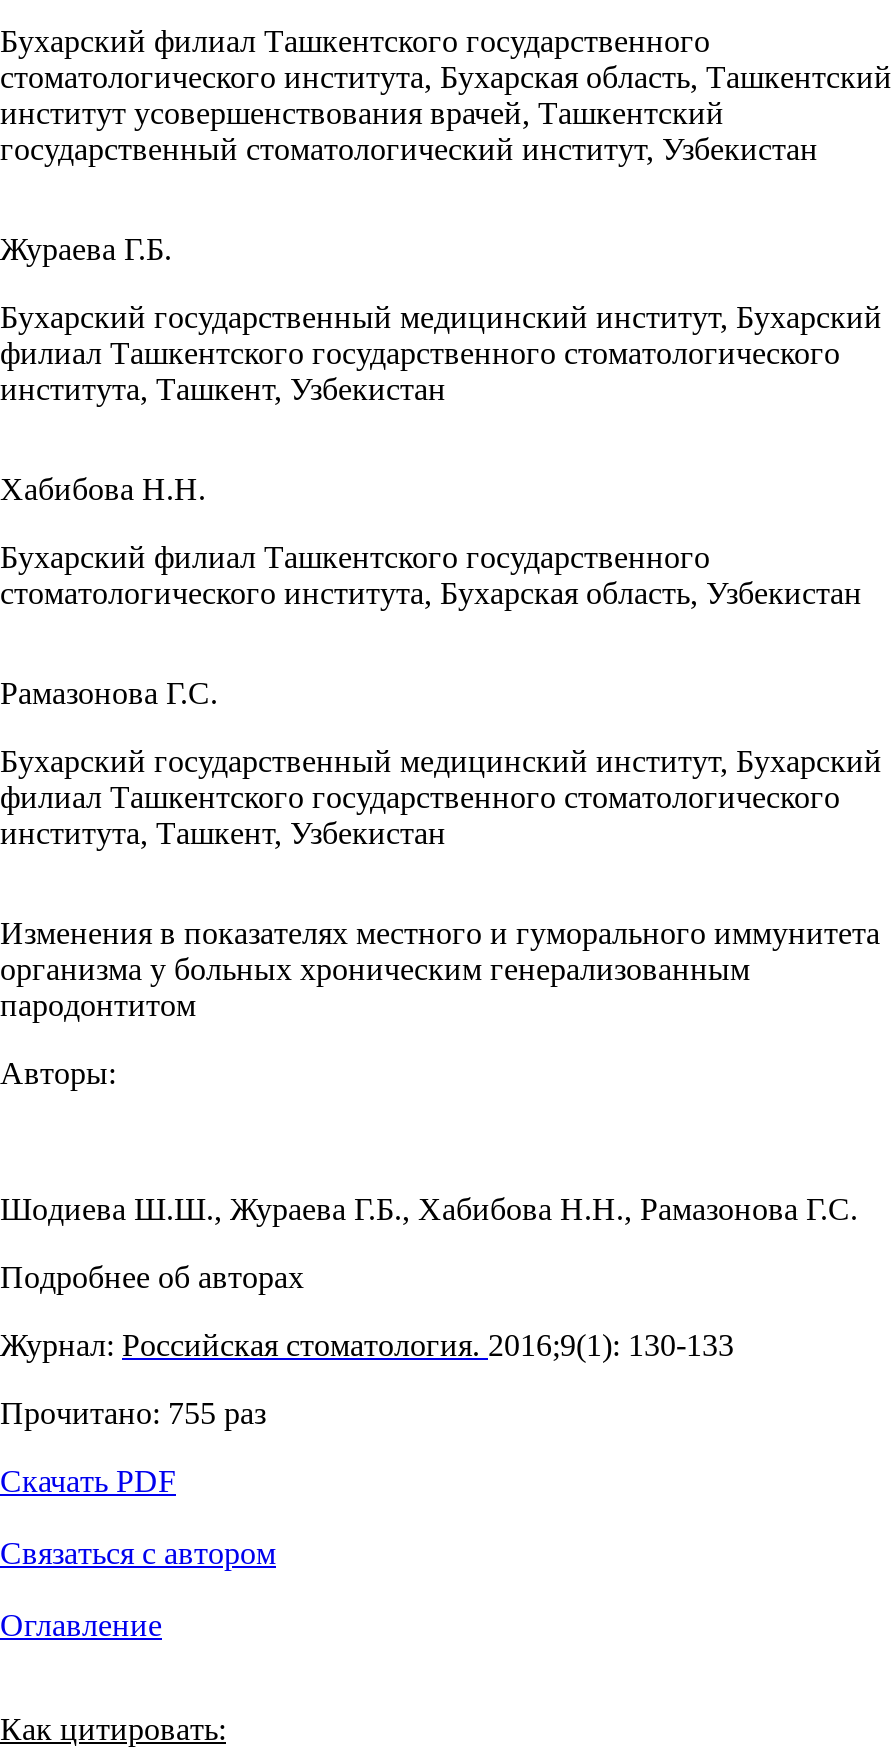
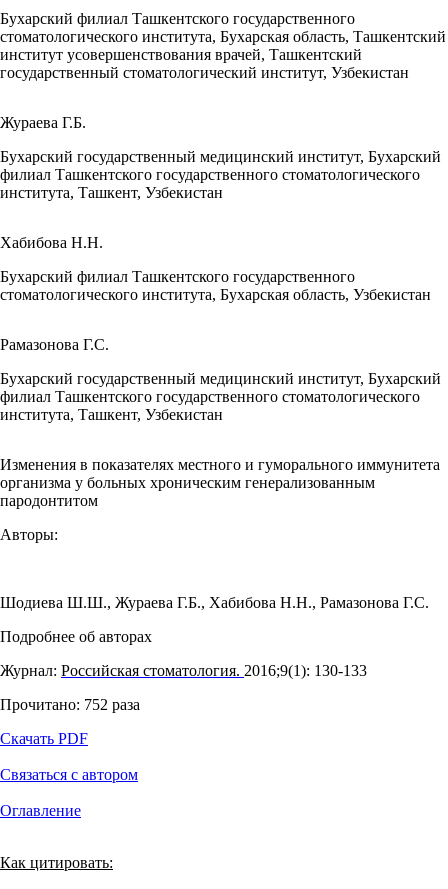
[0,1396,266,1430] Прочитано: 755 раз -> [0,696,140,713] Прочитано: 752 раза

